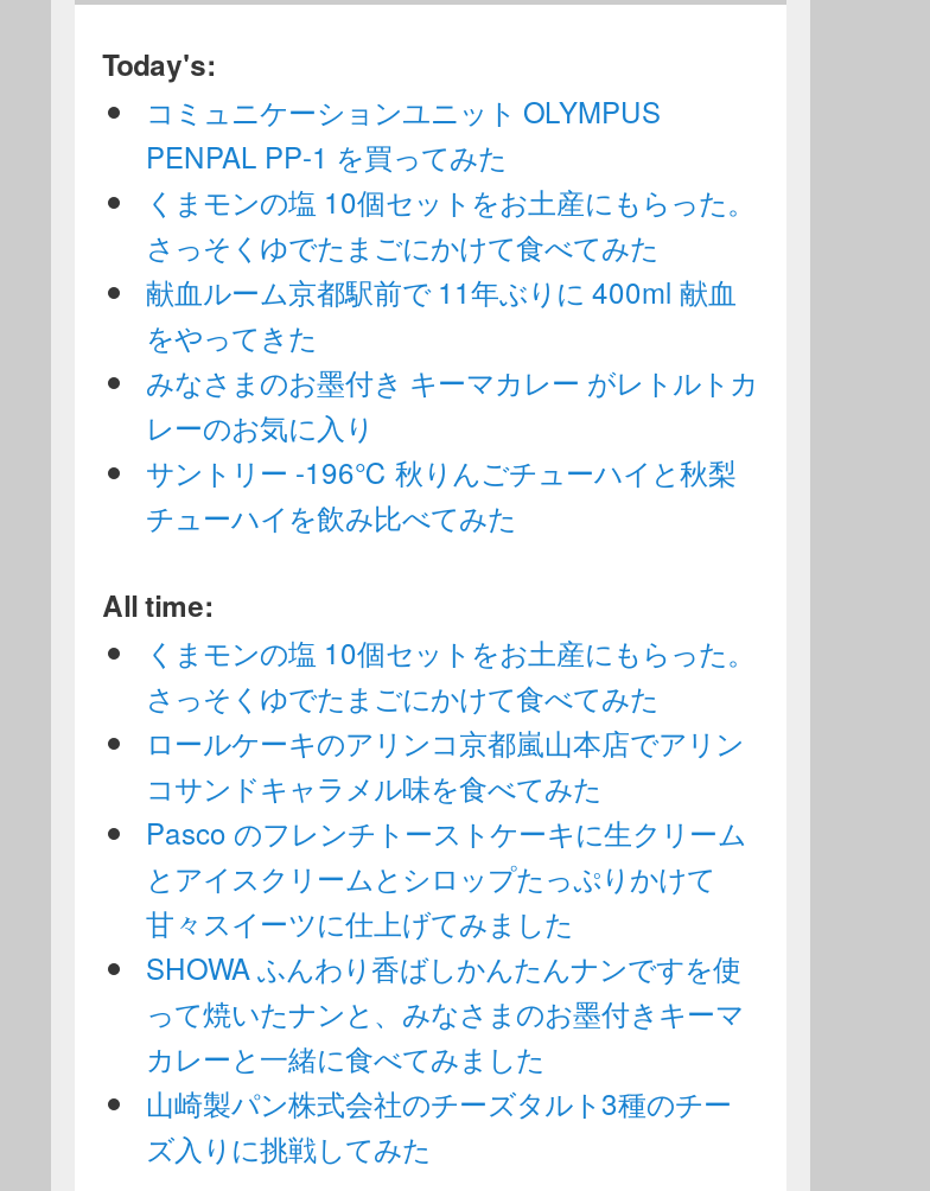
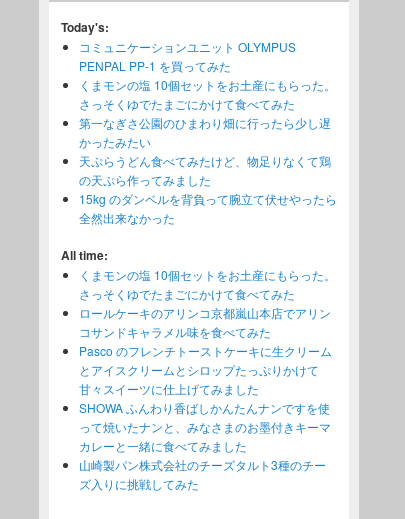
[146,271,758,537] 献血ルーム京都駅前で 11年ぶりに 400ml 献血 | をやってきた | みなさまのお墨付き キーマカレー がレトルトカ | レーのお気に入り | サントリー -196℃ 秋りんごチューハイと秋梨 | チューハイを飲み比べてみた -> [79,114,337,226] 第一なぎさ公園のひまわり畑に行ったら少し遅 | かったみたい | 天ぷらうどん食べてみたけど、物足りなくて鶏 | の天ぷら作ってみました | 15kg のダンベルを背負って腕立て伏せやったら | 全然出来なかった

